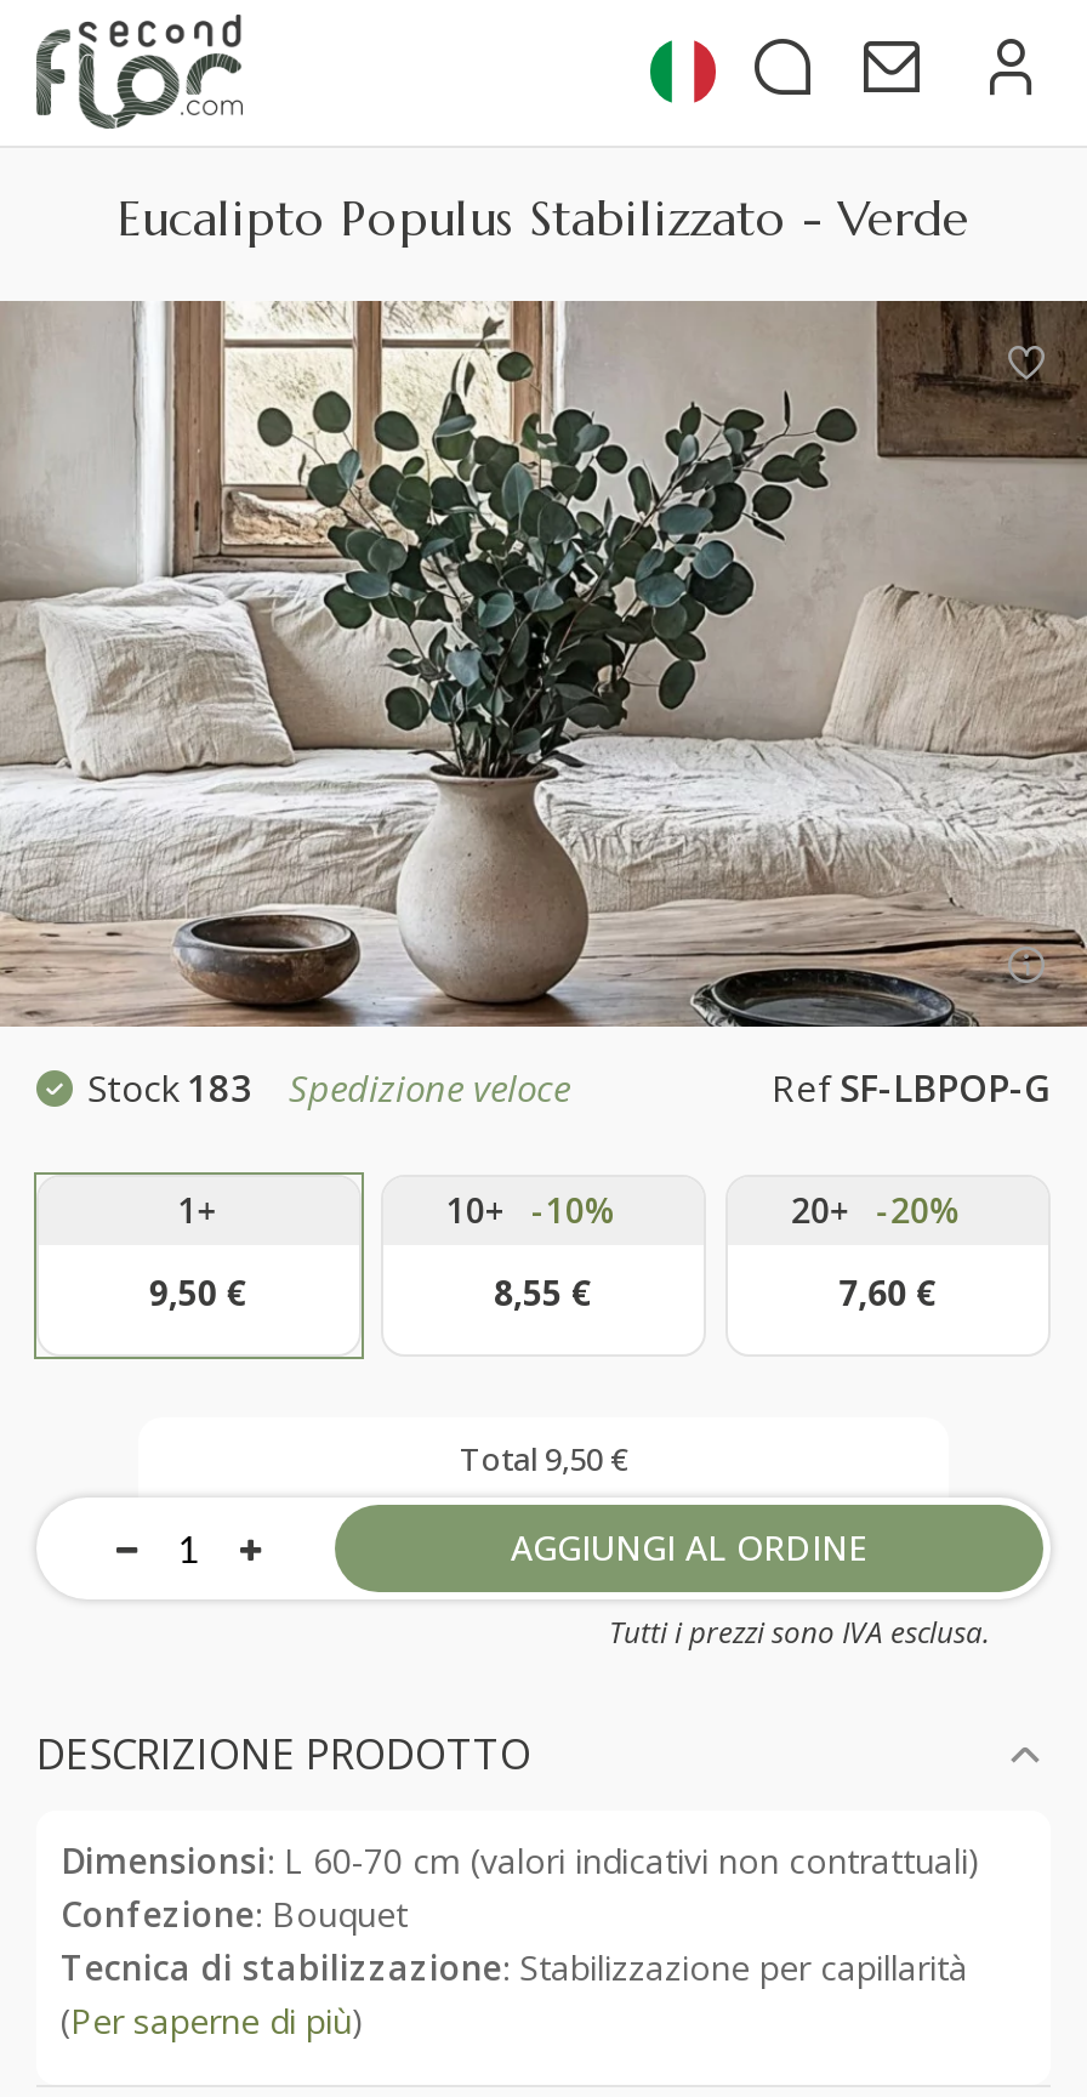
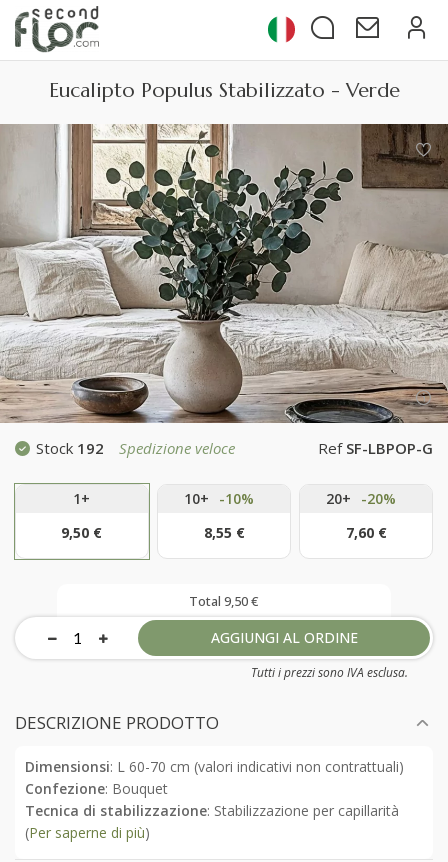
[87,1063,570,1111] Stock 183 Spedizione veloce -> [36,438,235,458] Stock 192 Spedizione veloce

